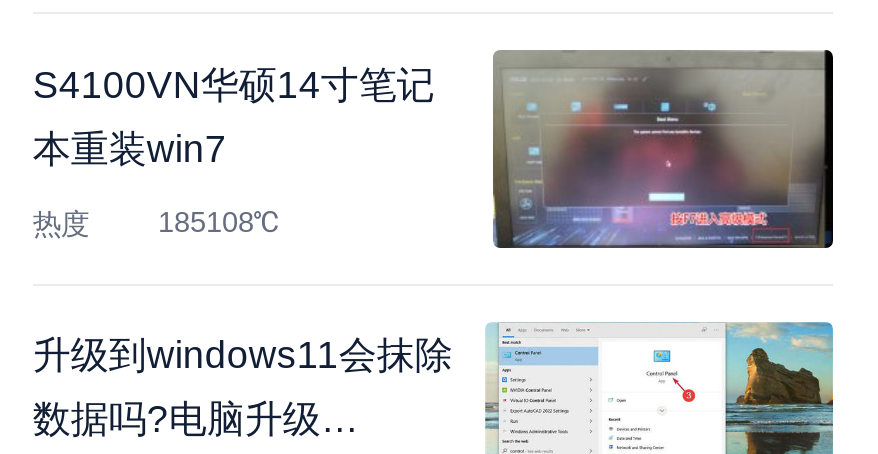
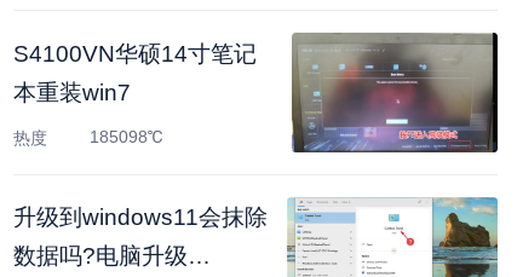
[158,207,280,239] 185108℃ -> [89,127,163,147] 185098℃

